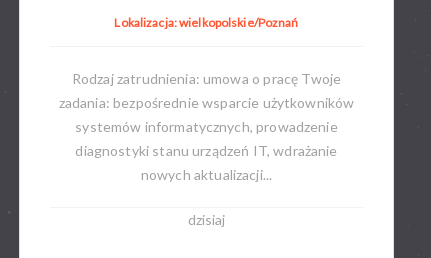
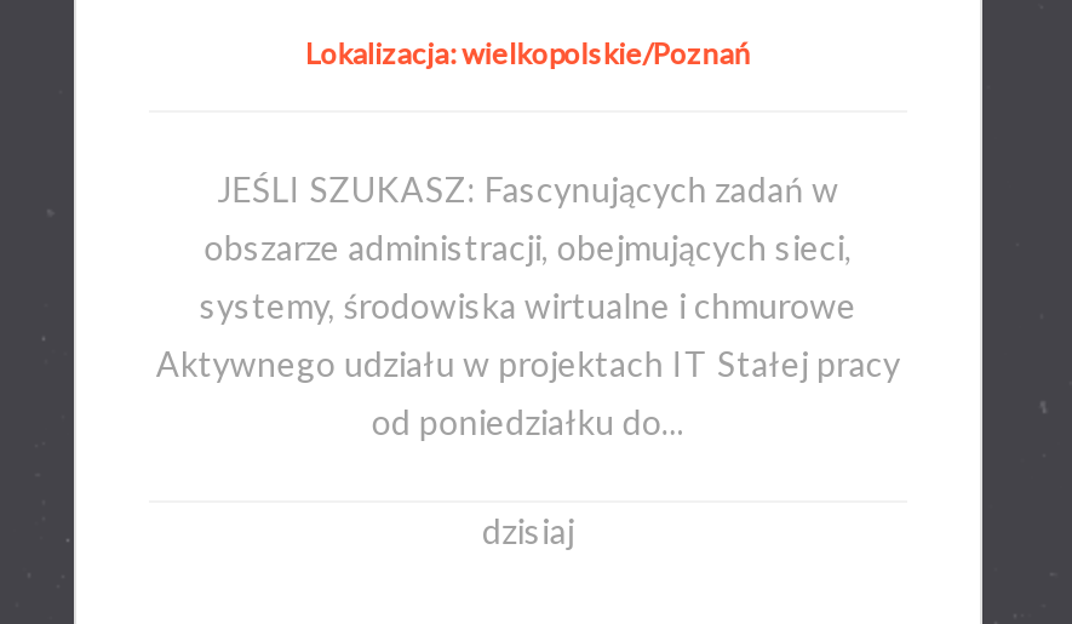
[59,70,354,183] Rodzaj zatrudnienia: umowa o pracę Twoje | zadania: bezpośrednie wsparcie użytkowników | systemów informatycznych, prowadzenie | diagnostyki stanu urządzeń IT, wdrażanie | nowych aktualizacji... -> [156,169,900,443] JEŚLI SZUKASZ: Fascynujących zadań w | obszarze administracji, obejmujących sieci, | systemy, środowiska wirtualne i chmurowe | Aktywnego udziału w projektach IT Stałej pracy | od poniedziałku do...

